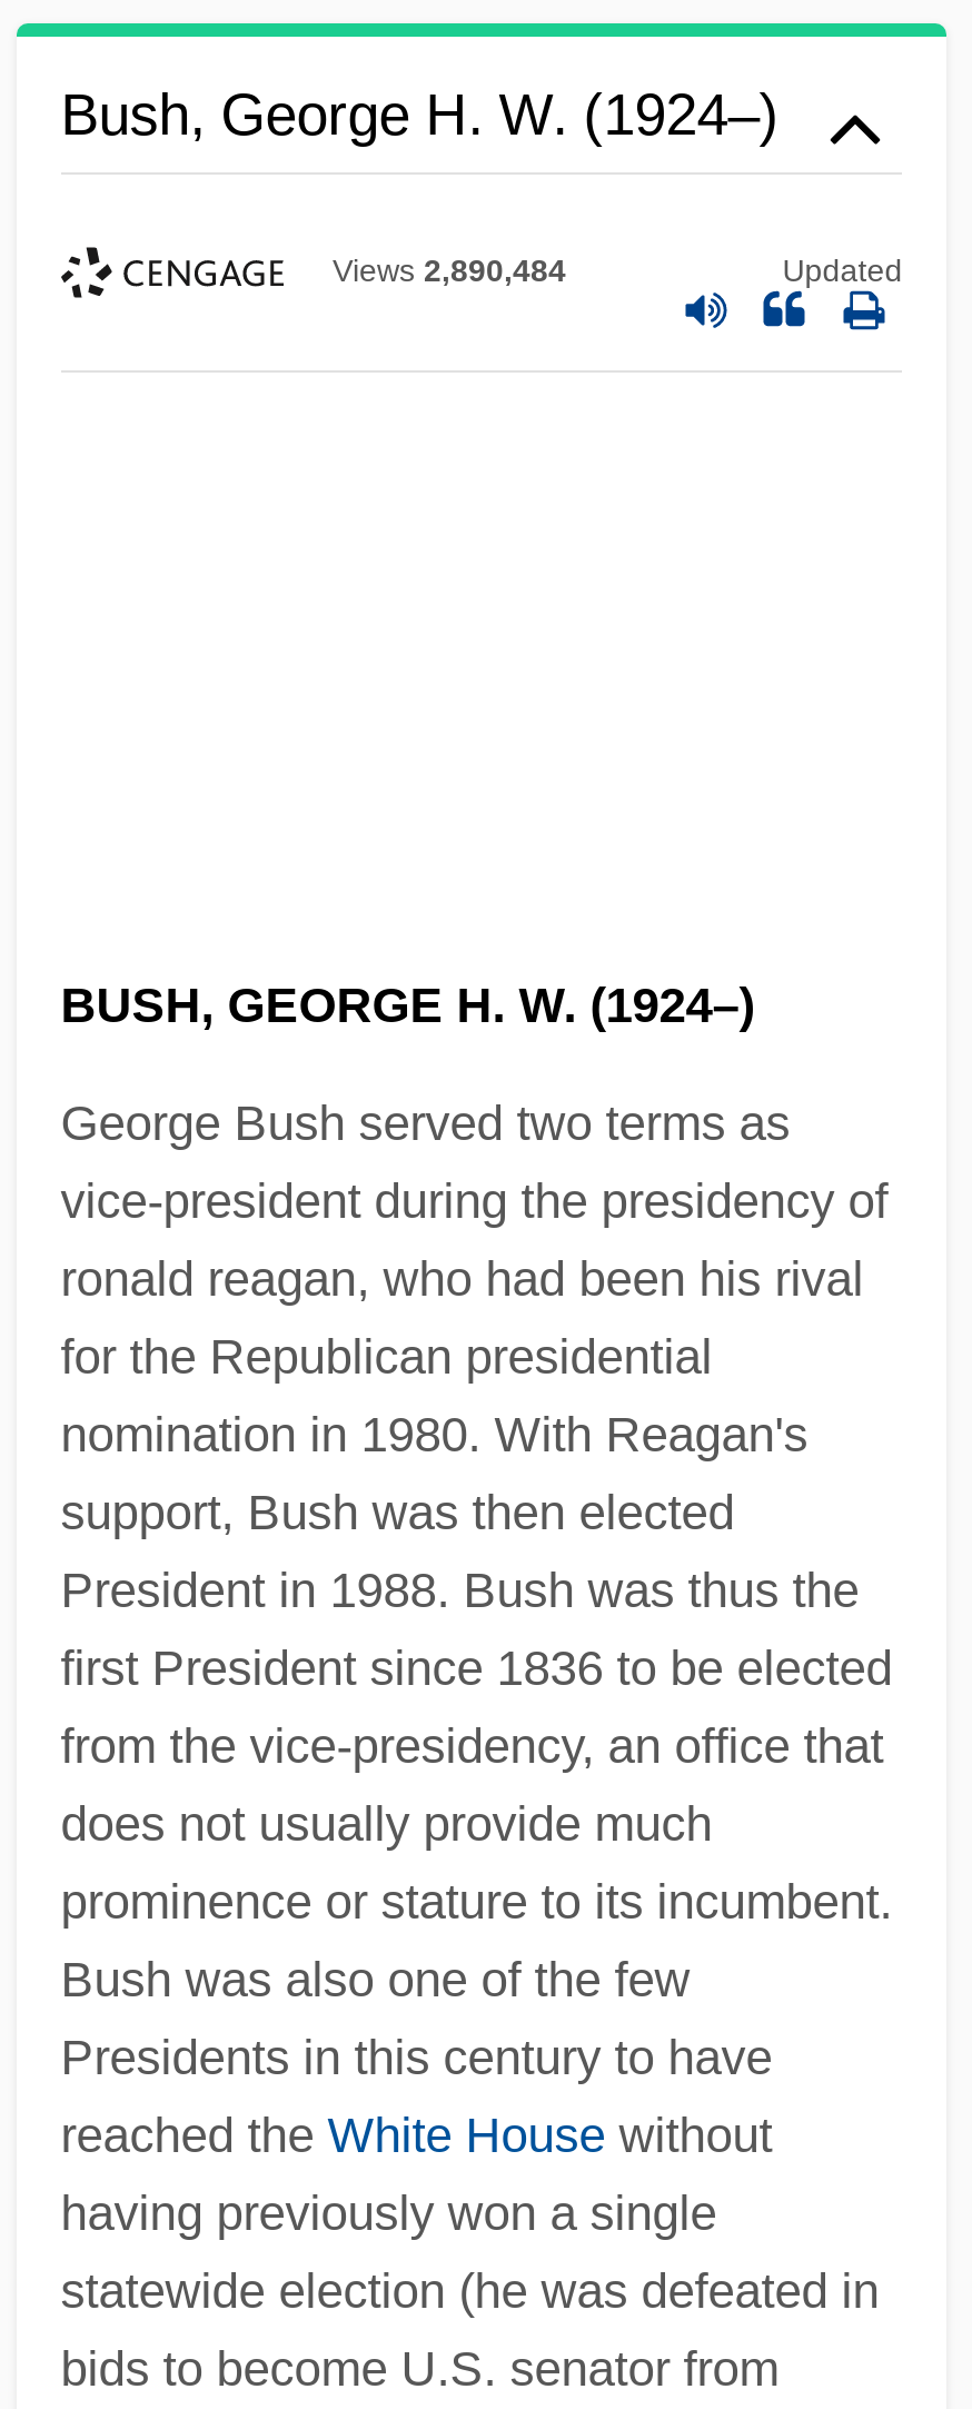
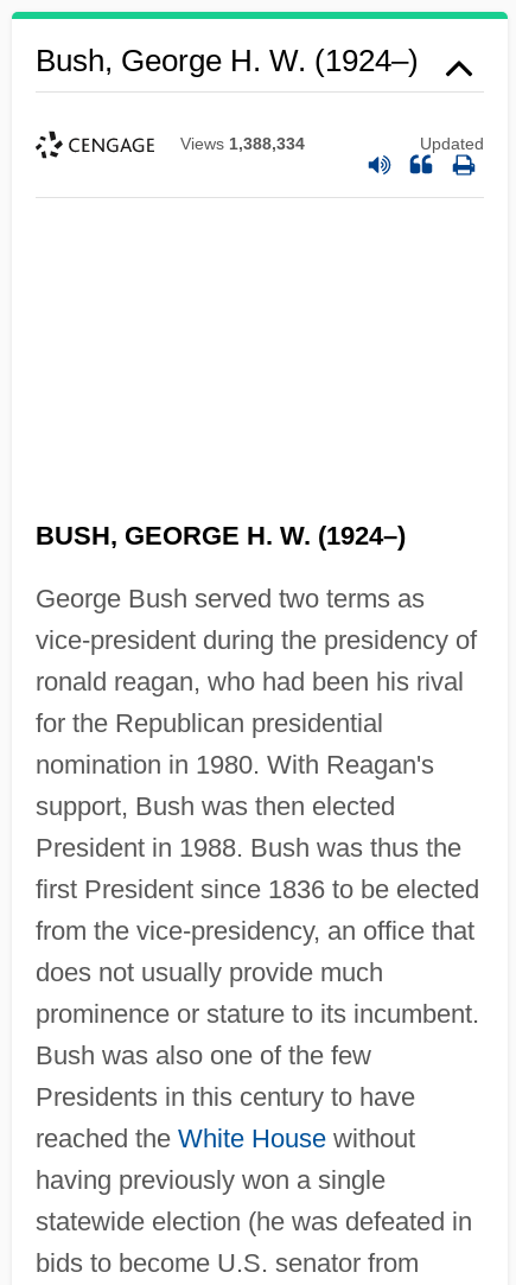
[333,254,566,289] Views 2,890,484 -> [180,135,305,154] Views 1,388,334

